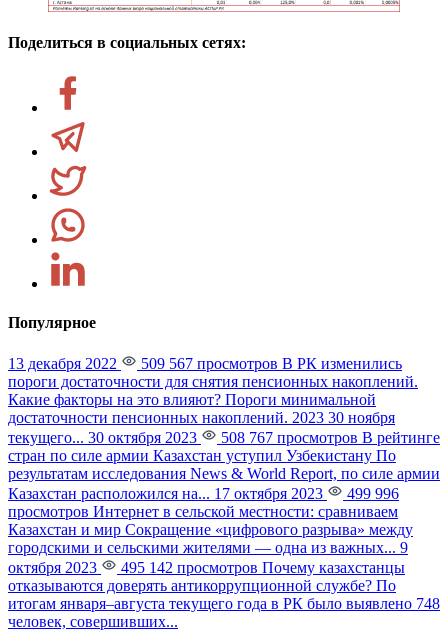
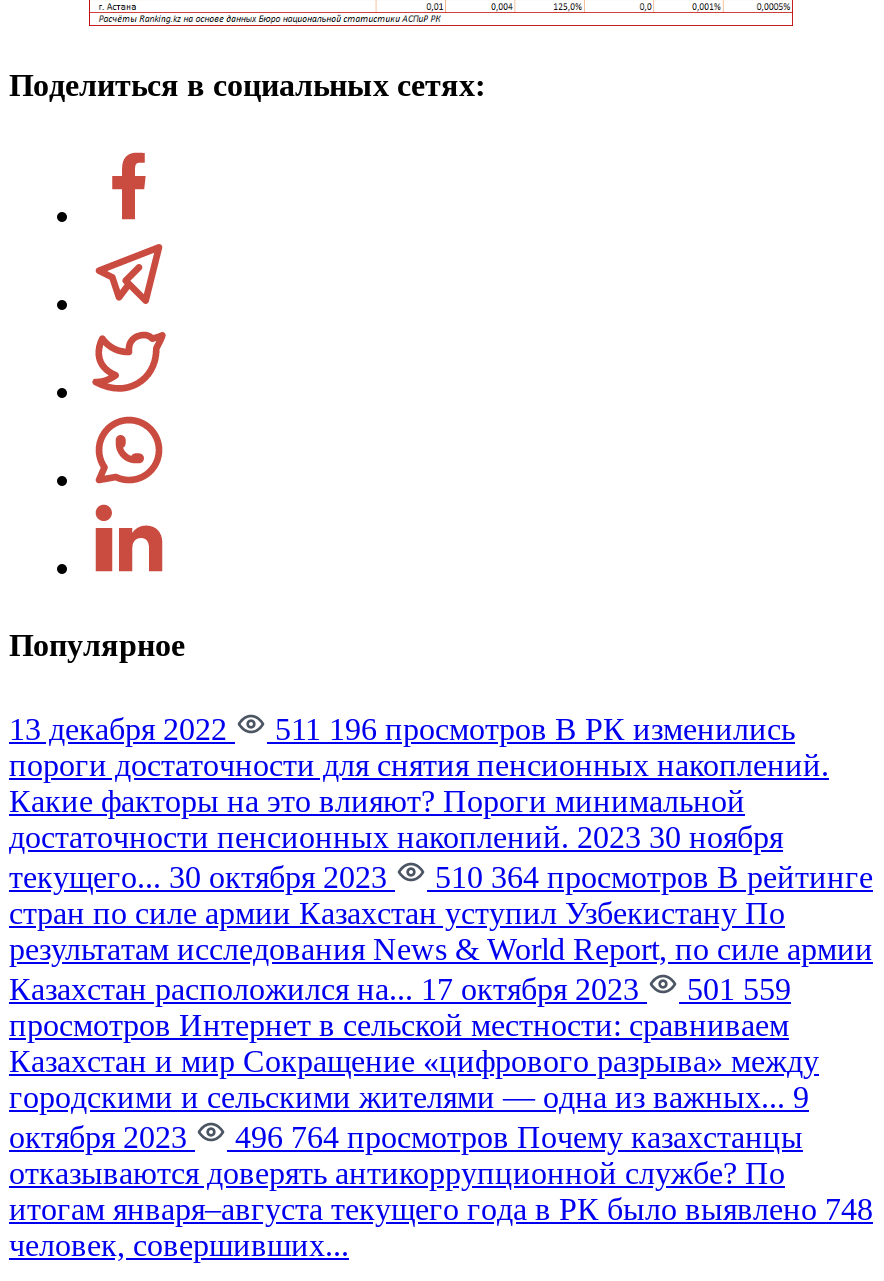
[137,355,402,372] 509 567 просмотров В РК изменились -> [267,711,795,745] 511 196 просмотров В РК изменились
[217,429,440,446] 508 767 просмотров В рейтинге -> [427,859,873,893] 510 364 просмотров В рейтинге
[8,485,399,502] Казахстан расположился на... 17 октября 2023 499 996 -> [9,971,791,1005] Казахстан расположился на... 17 октября 2023 501 559
[117,559,405,576] 495 142 просмотров Почему казахстанцы -> [227,1119,803,1153] 496 764 просмотров Почему казахстанцы

